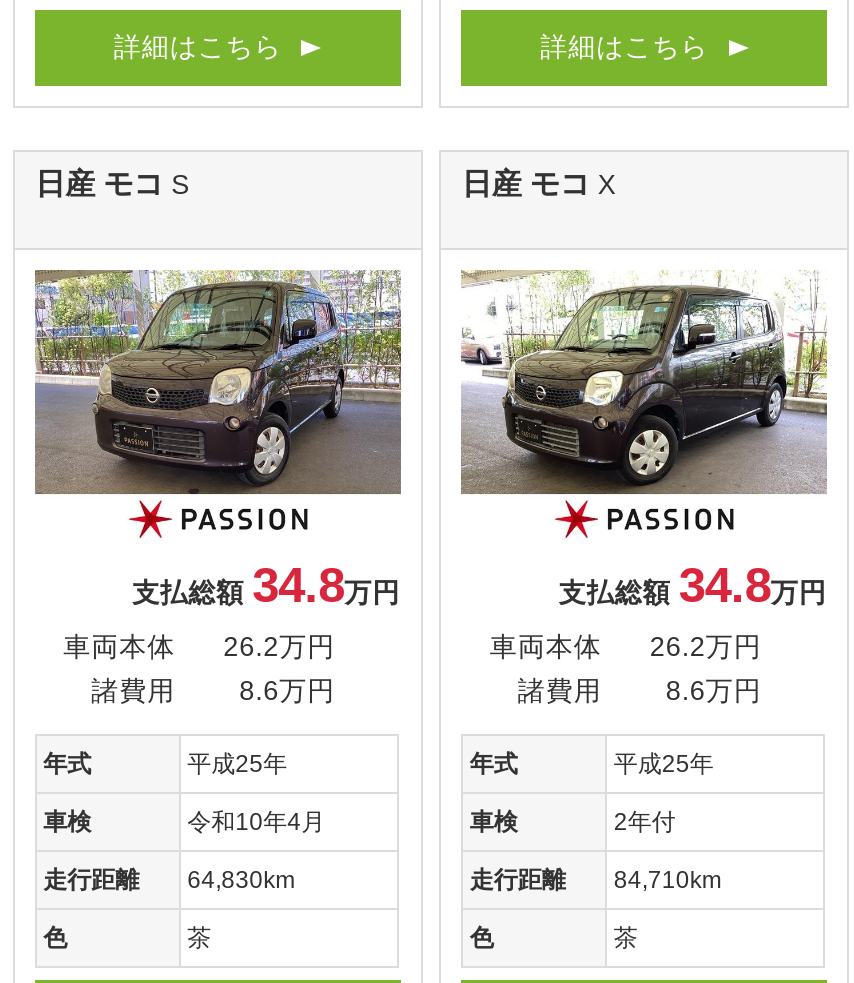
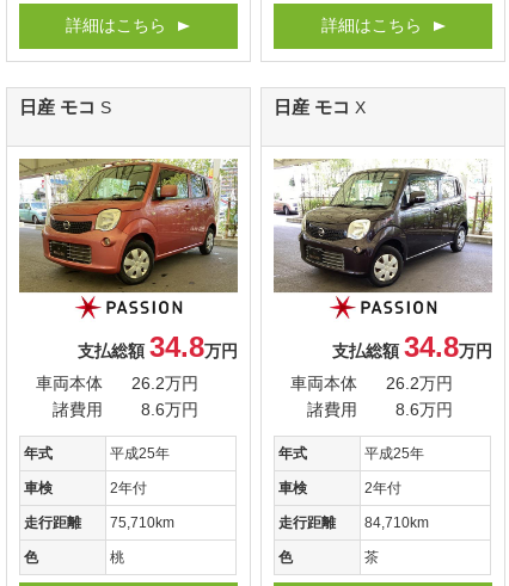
[35,270,401,494] [image] -> [19,159,238,292] [image]
[187,809,325,837] 令和10年4月 -> [110,480,147,497] 2年付
[43,867,295,895] 走行距離 64,830km -> [24,515,175,531] 走行距離 75,710km
[187,925,211,953] 茶 -> [110,549,124,566] 桃

